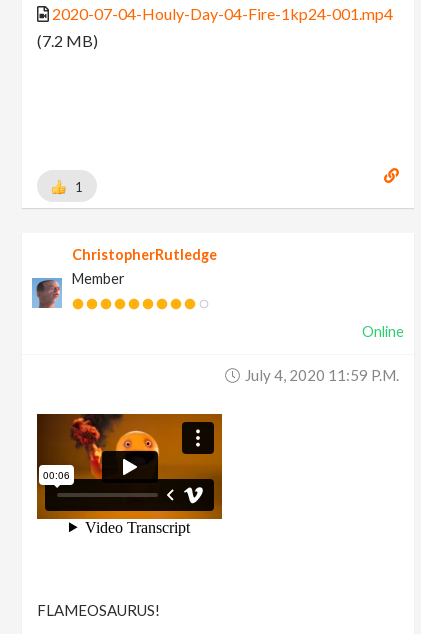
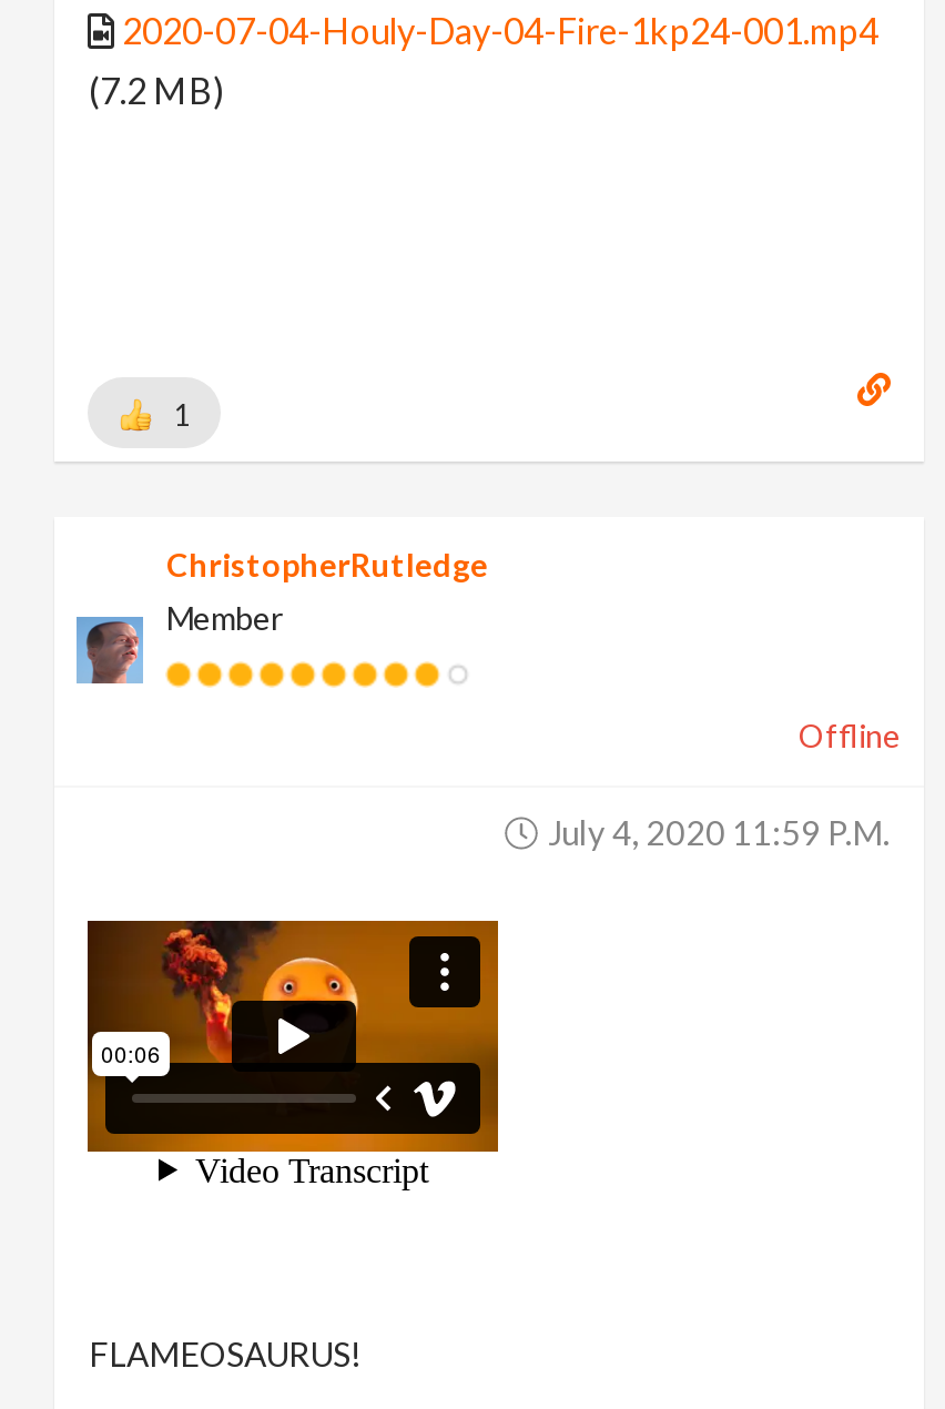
[361,323,403,340] Online -> [799,716,901,754] Offline

